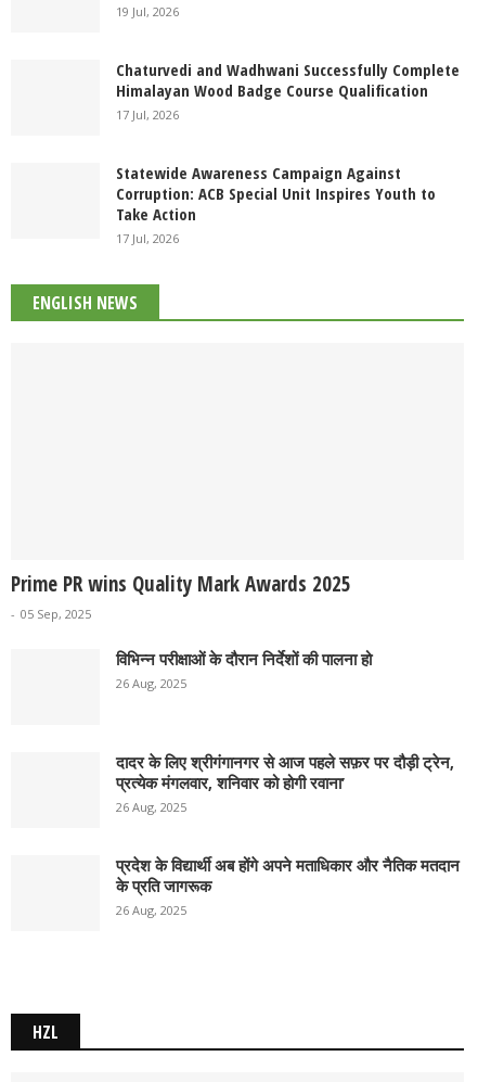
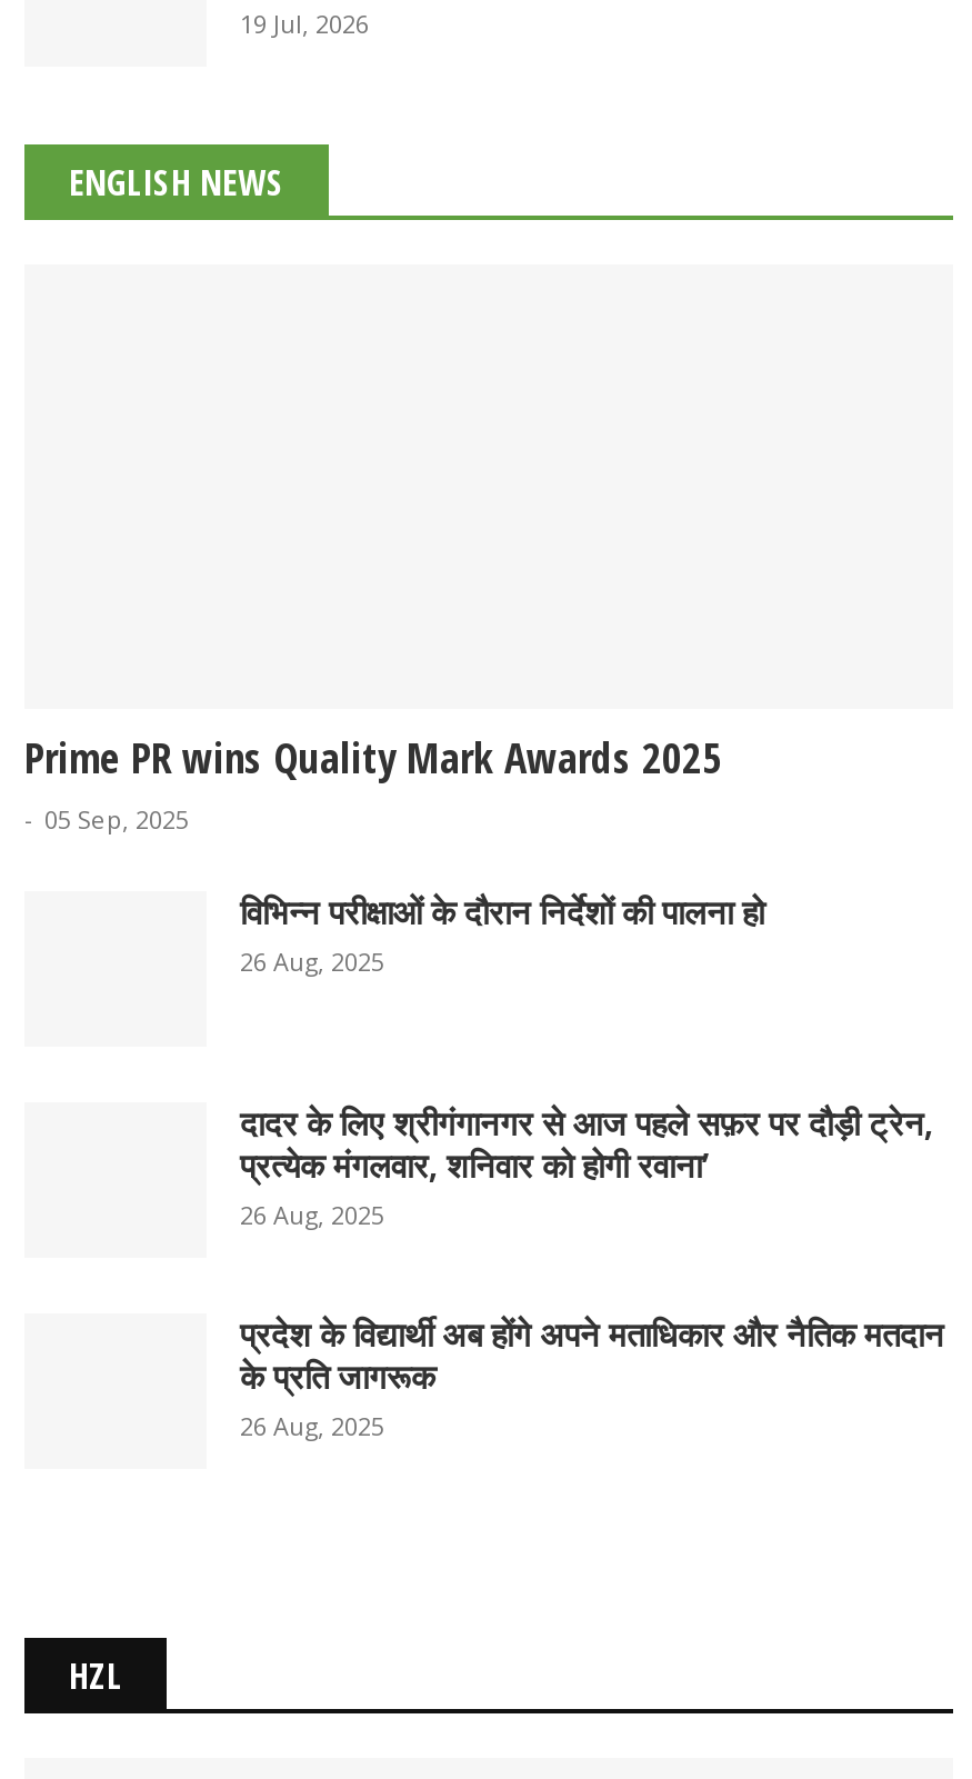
[116,59,460,246] Chaturvedi and Wadhwani Successfully Complete | Himalayan Wood Badge Course Qualification | 17 Jul, 2026 | Statewide Awareness Campaign Against | Corruption: ACB Special Unit Inspires Youth to | Take Action | 17 Jul, 2026 -> none

